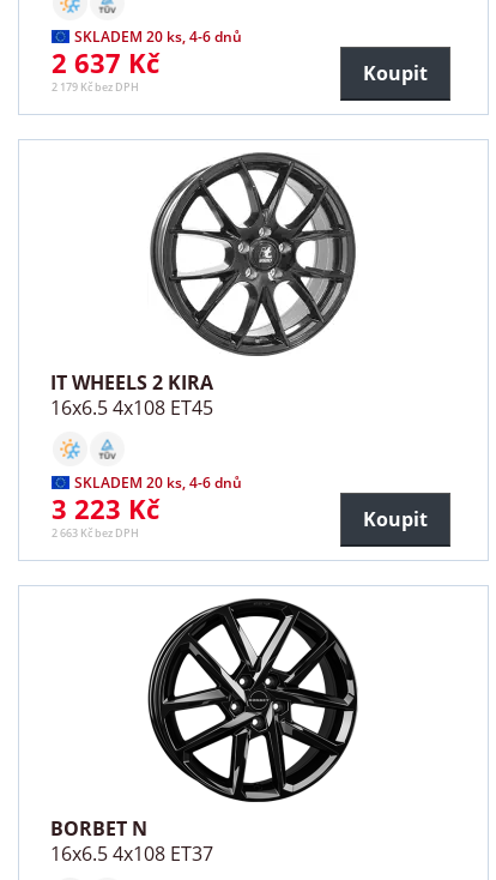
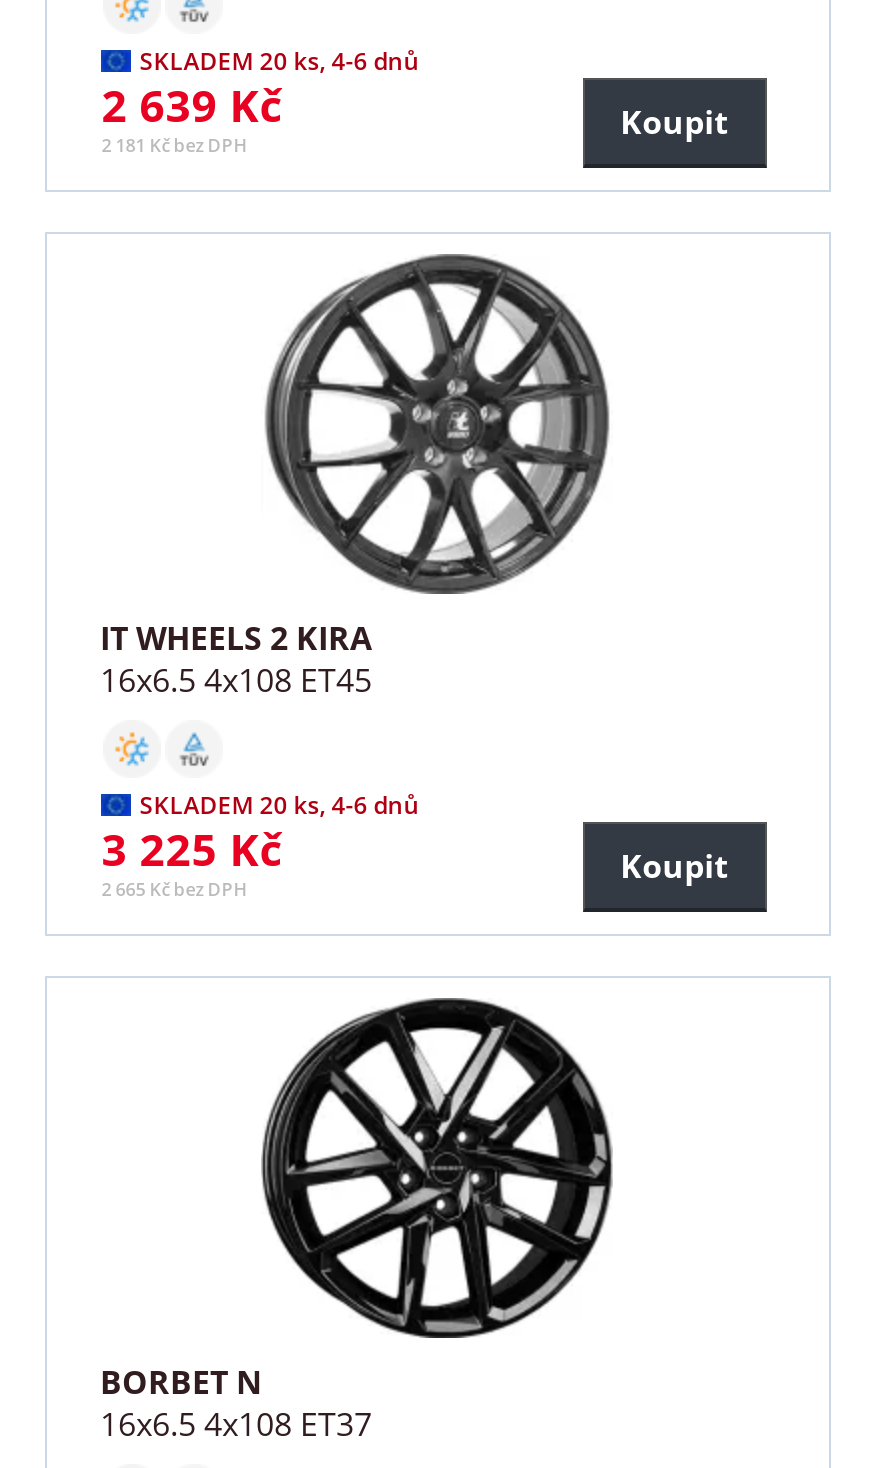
[52,44,160,80] 2 637 Kč -> [101,74,281,134] 2 639 Kč
[52,79,139,94] 2 179 Kč bez DPH -> [101,132,247,158] 2 181 Kč bez DPH
[52,490,160,526] 3 223 Kč -> [101,818,281,878] 3 225 Kč
[52,525,139,540] 2 663 Kč bez DPH -> [101,876,247,902] 2 665 Kč bez DPH

